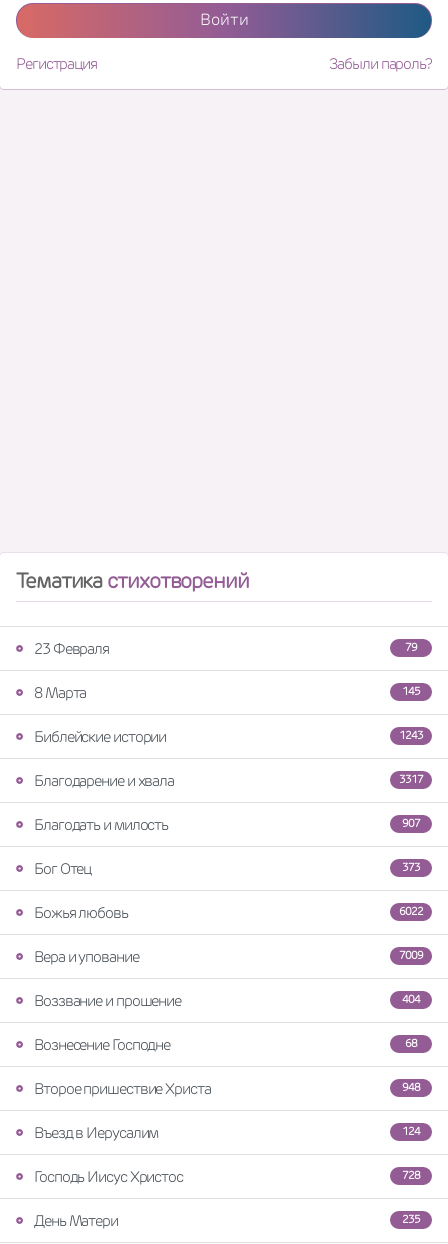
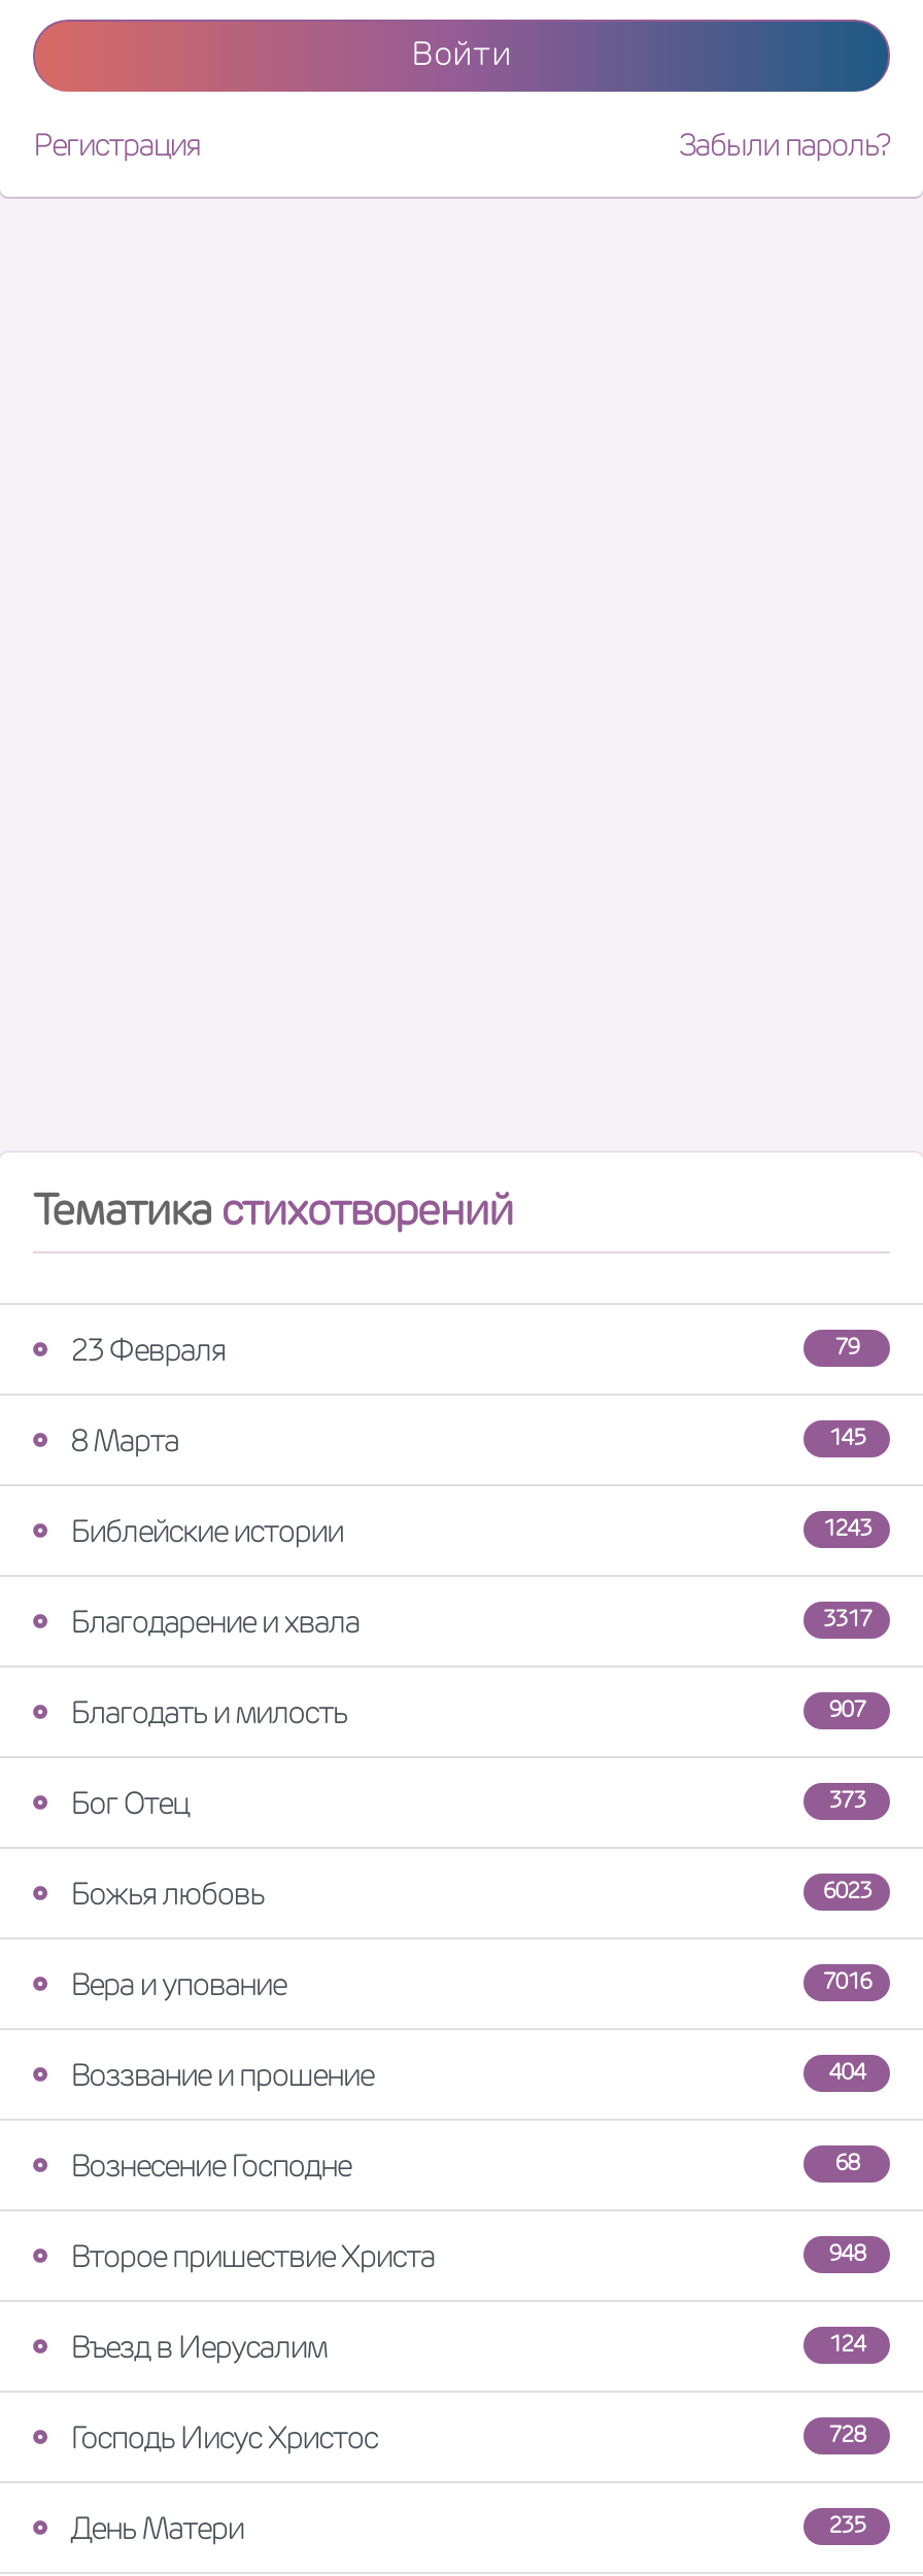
[399,904,423,918] 6022 -> [822,1877,871,1905] 6023
[399,948,423,962] 7009 -> [822,1967,871,1996] 7016

